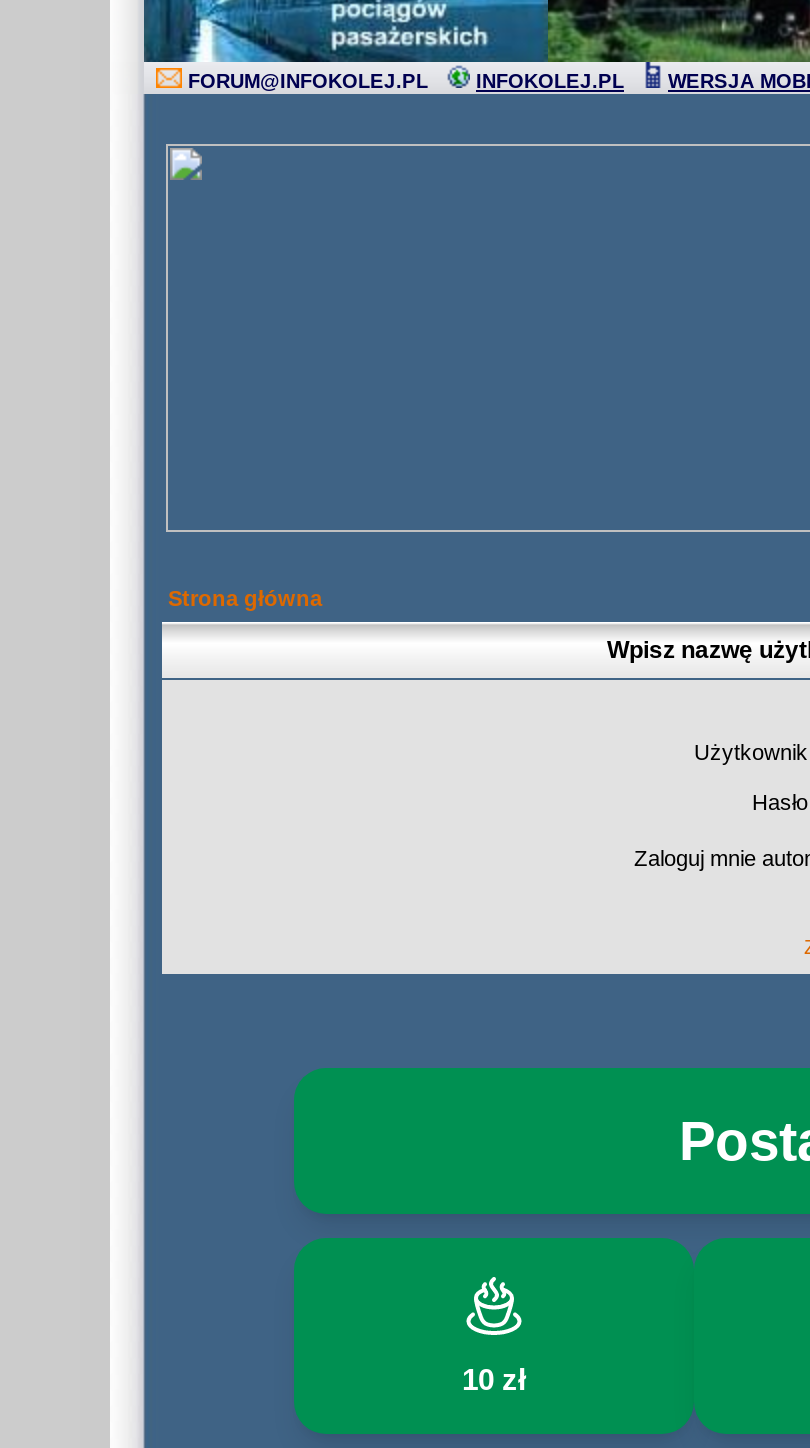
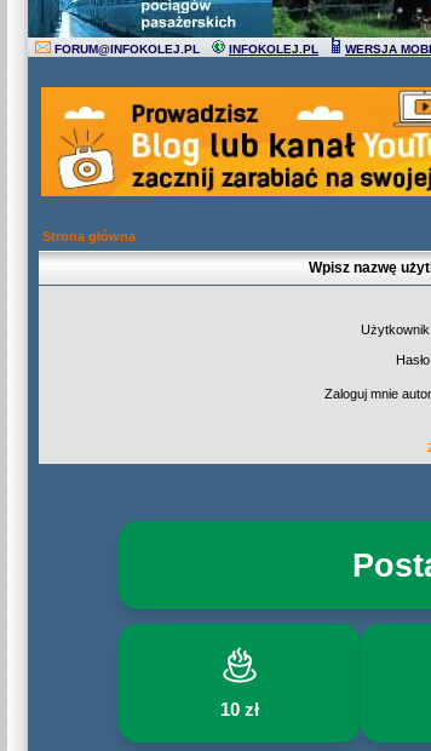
none -> [40,86,427,197] [image]

